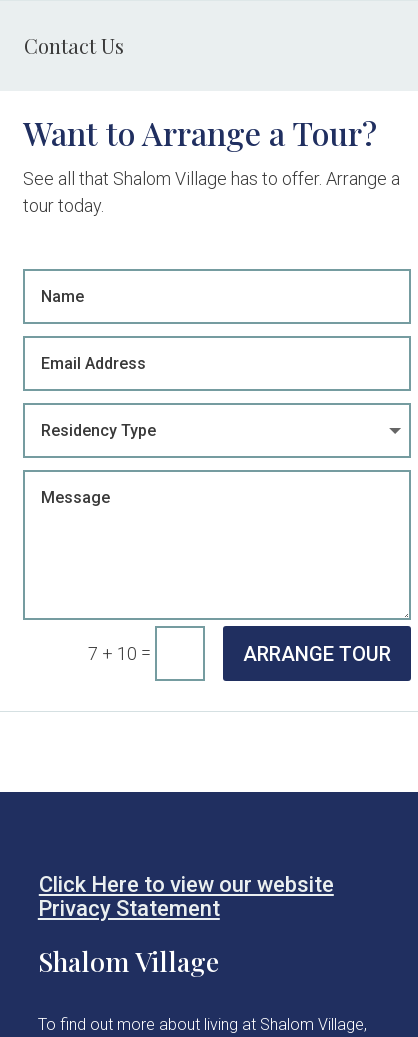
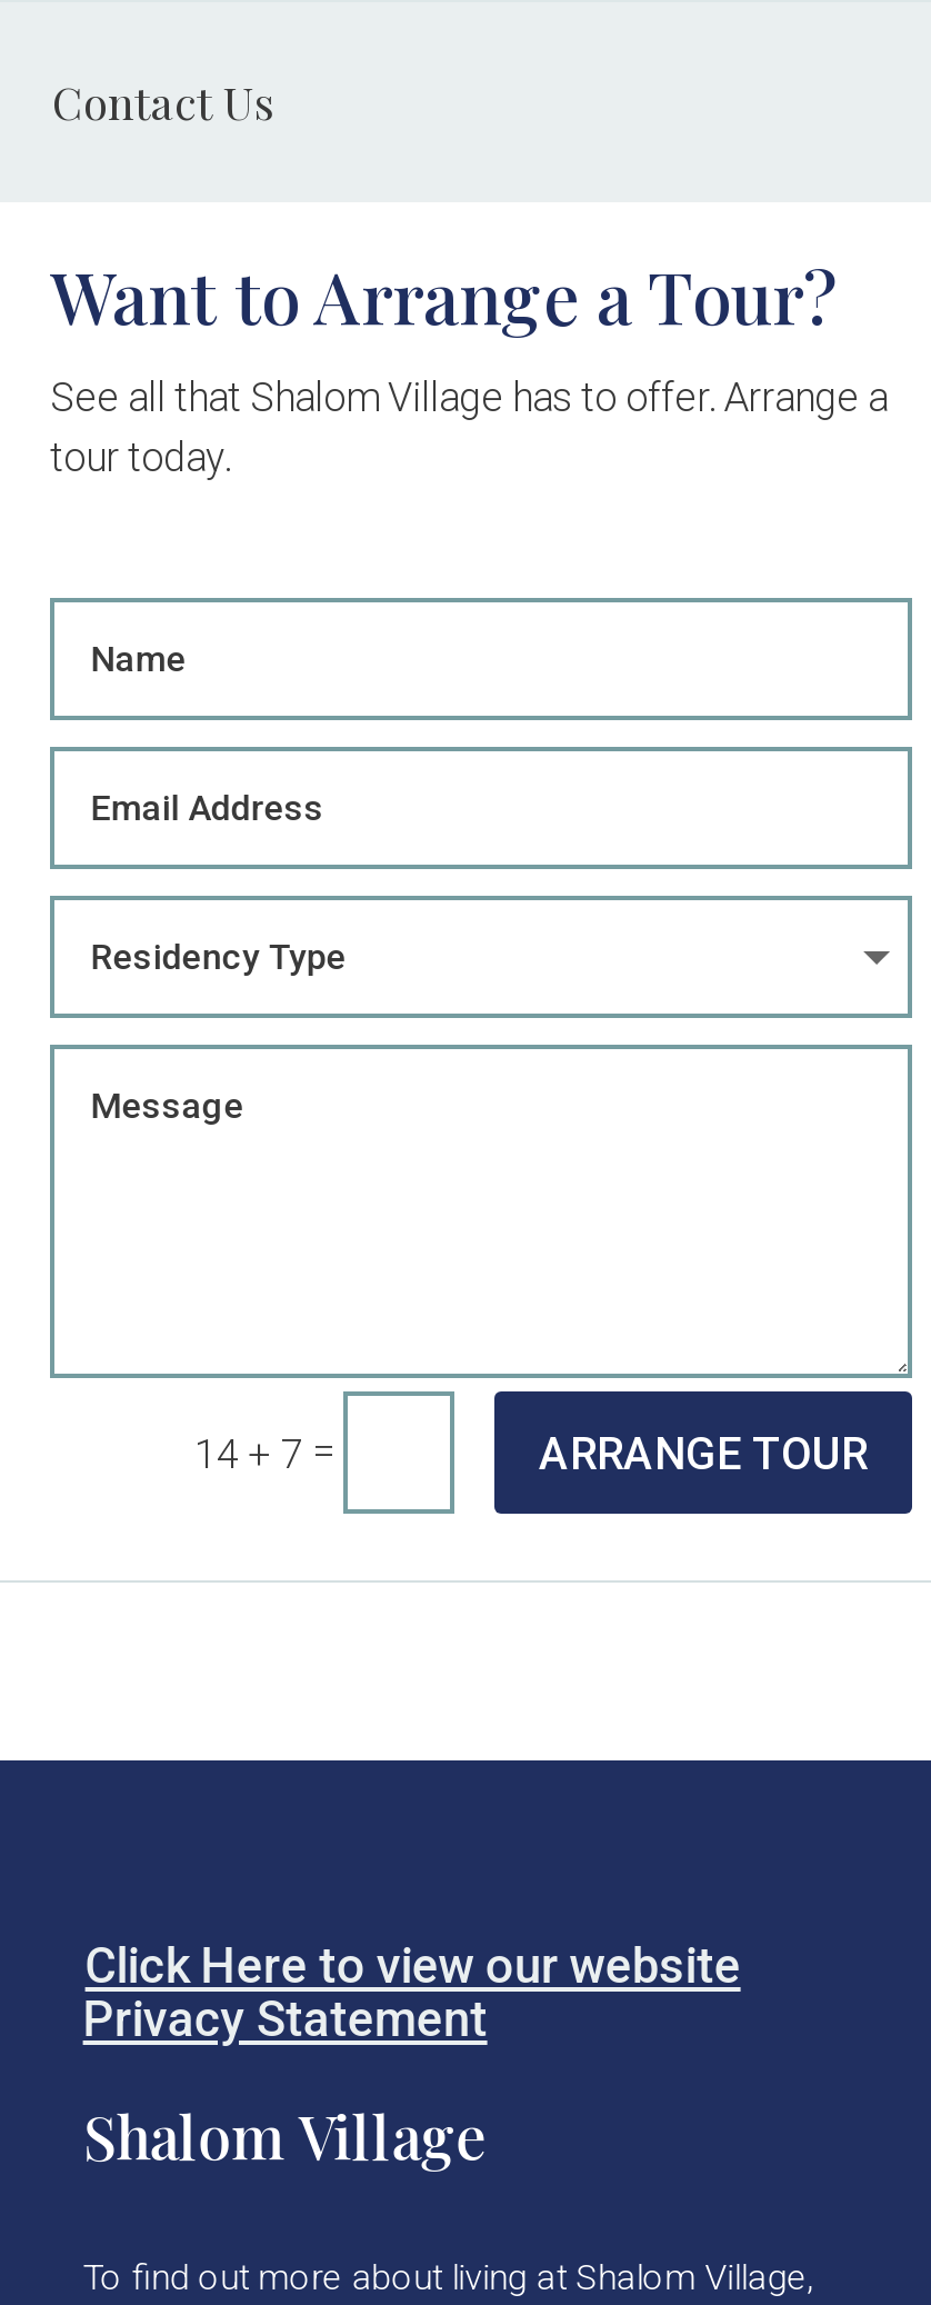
[88,642,155,664] 7 + 10 = -> [194,1428,343,1477] 14 + 7 =

